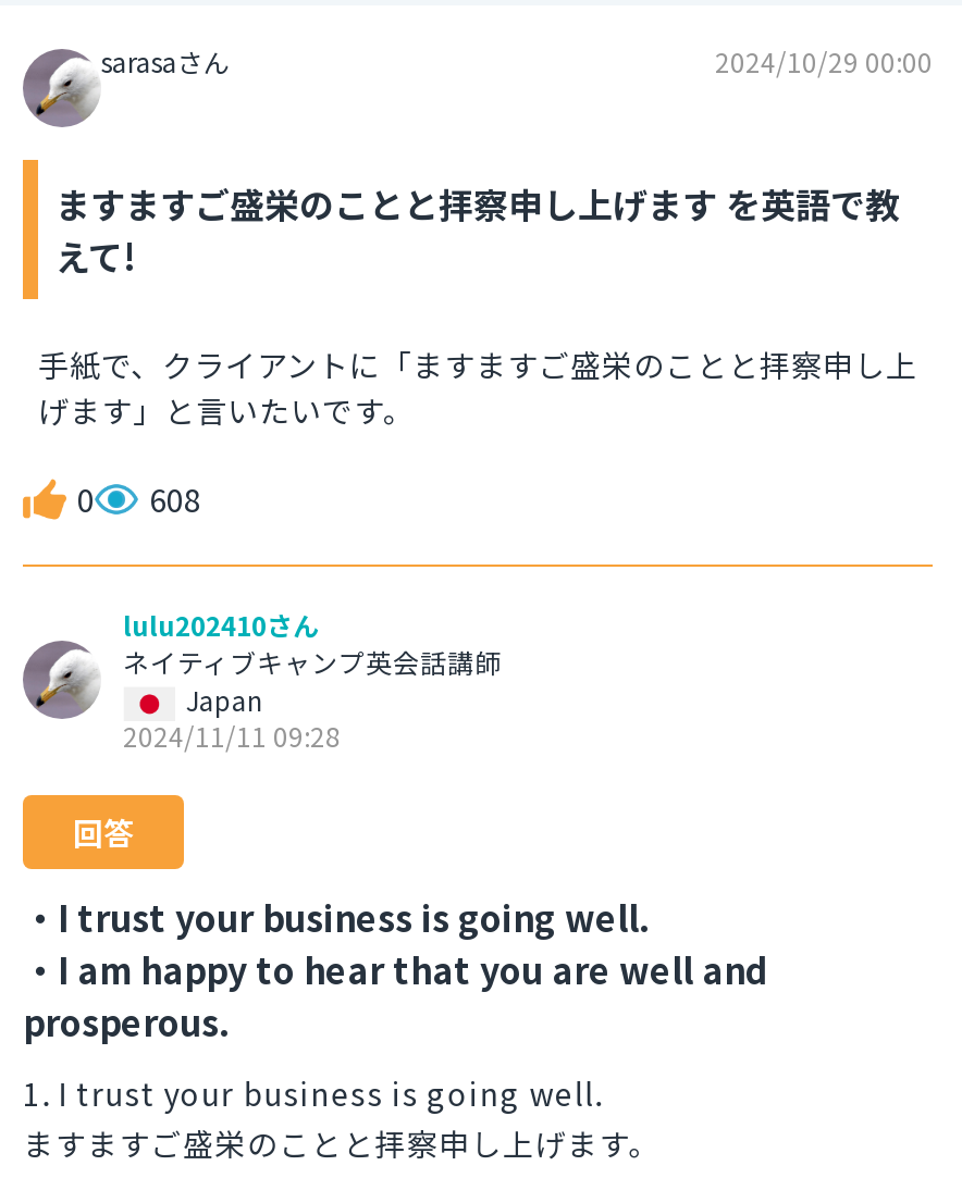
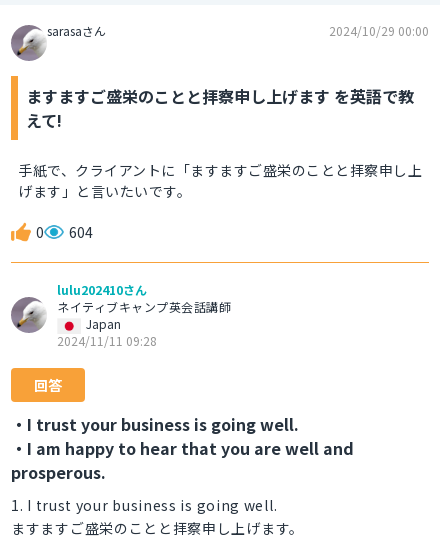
[77,479,201,522] 0 608 -> [36,222,93,242] 0 604

